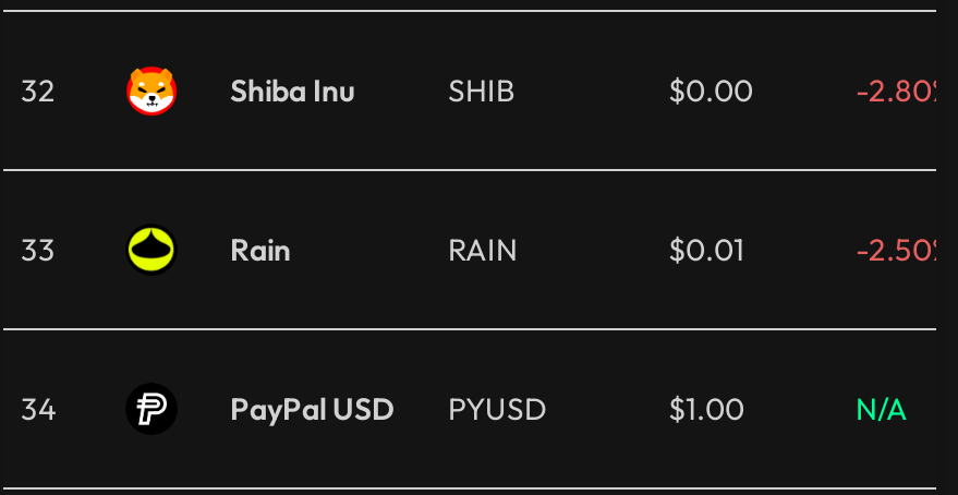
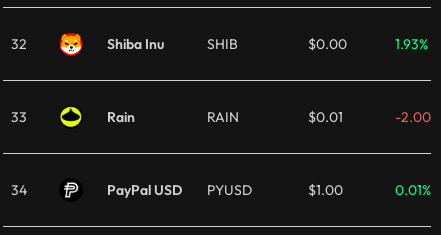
[856,71,951,110] -2.80% -> [395,35,428,53] 1.93%
[856,230,951,269] -2.50% -> [395,108,440,126] -2.00%
[856,389,908,428] N/A -> [395,181,431,199] 0.01%

